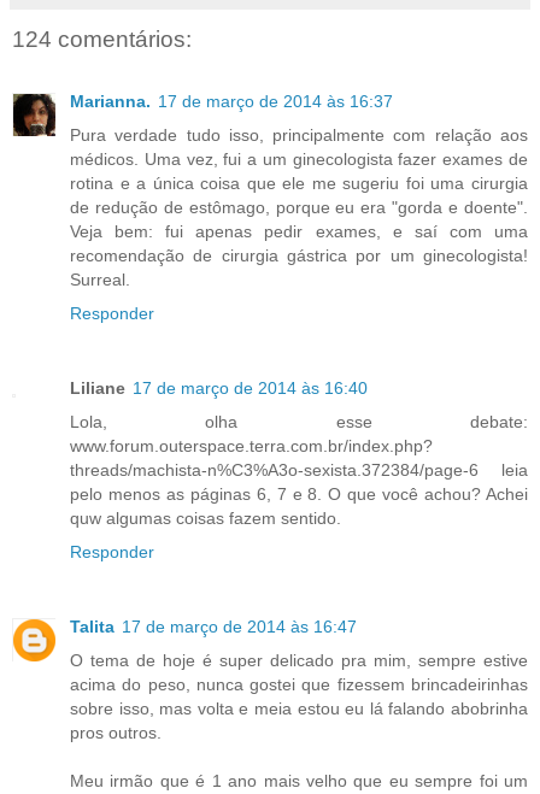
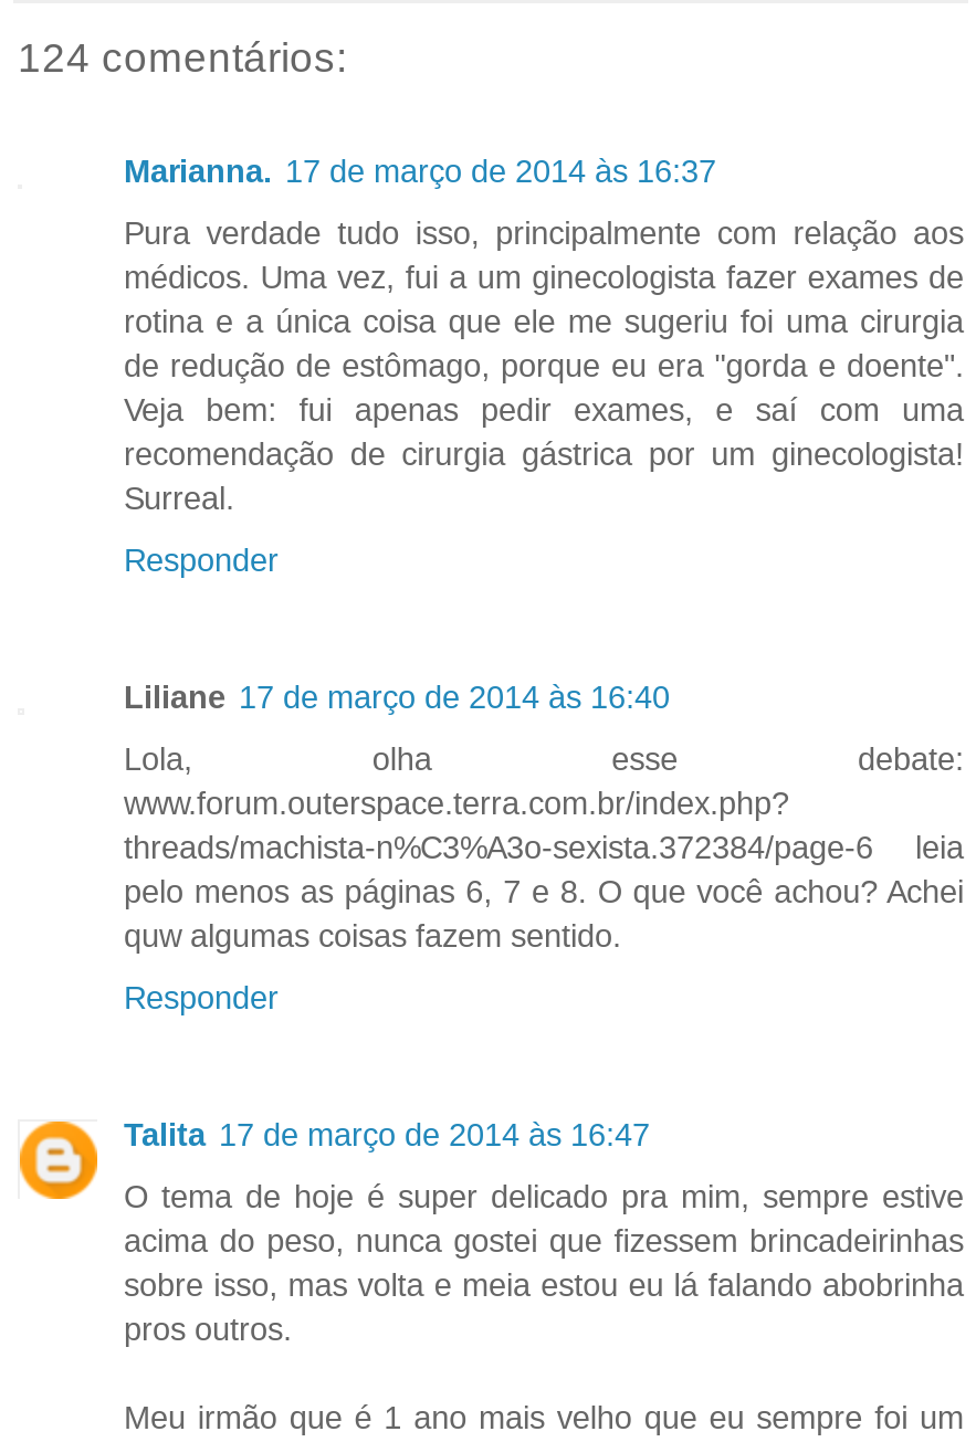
[11,92,57,139] [image] -> none

